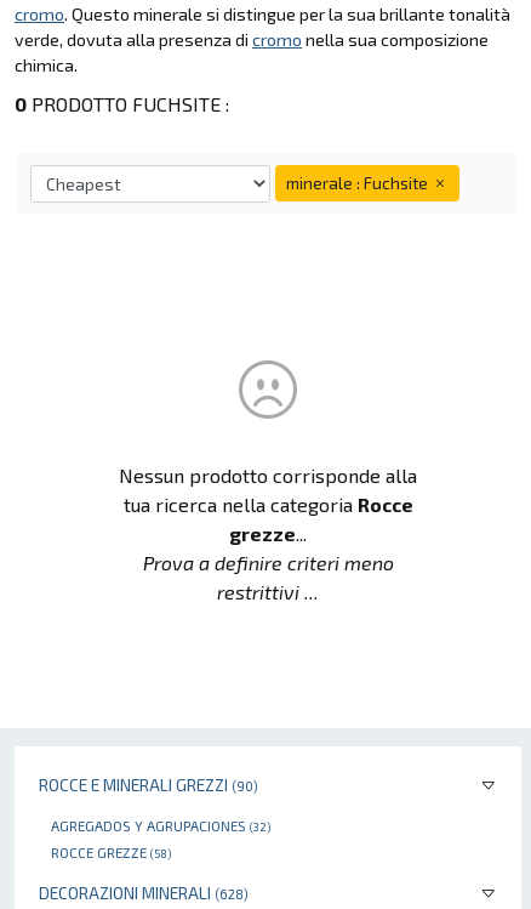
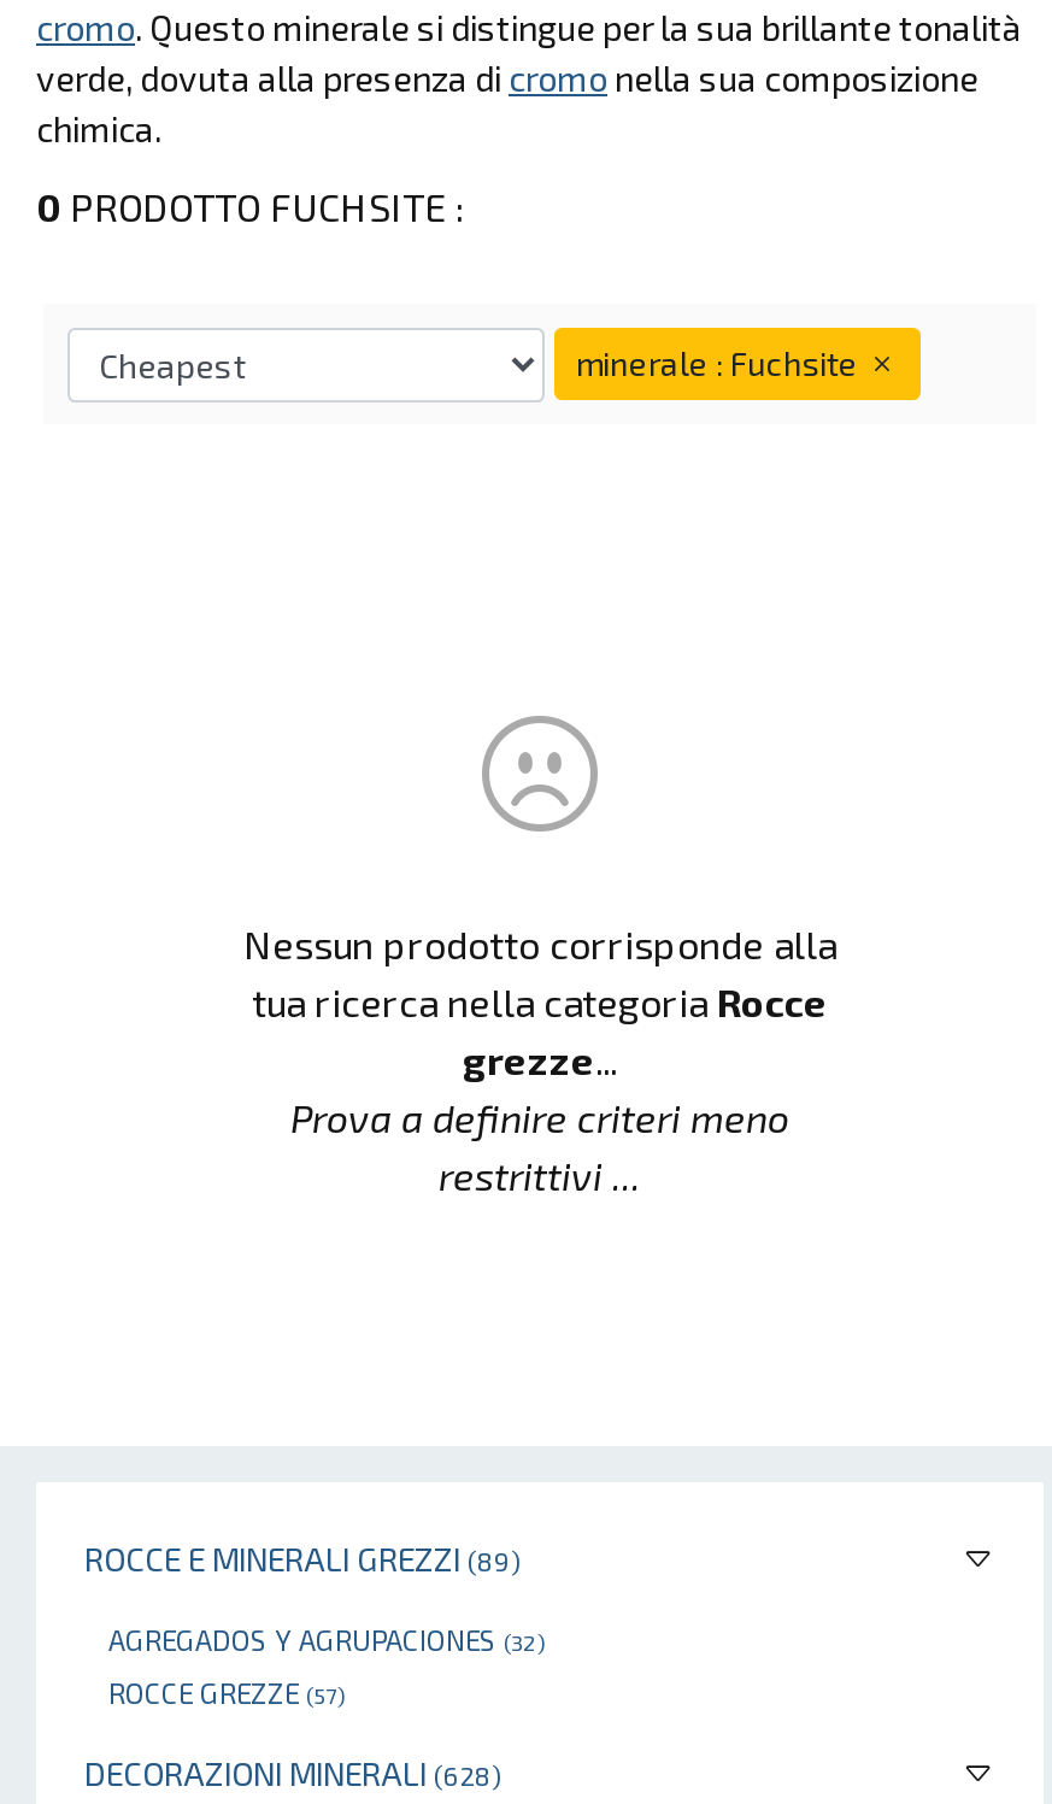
[39,774,258,795] ROCCE E MINERALI GREZZI (90) -> [84,1538,521,1579] ROCCE E MINERALI GREZZI (89)
[51,843,171,860] ROCCE GREZZE (58) -> [108,1675,345,1709] ROCCE GREZZE (57)

